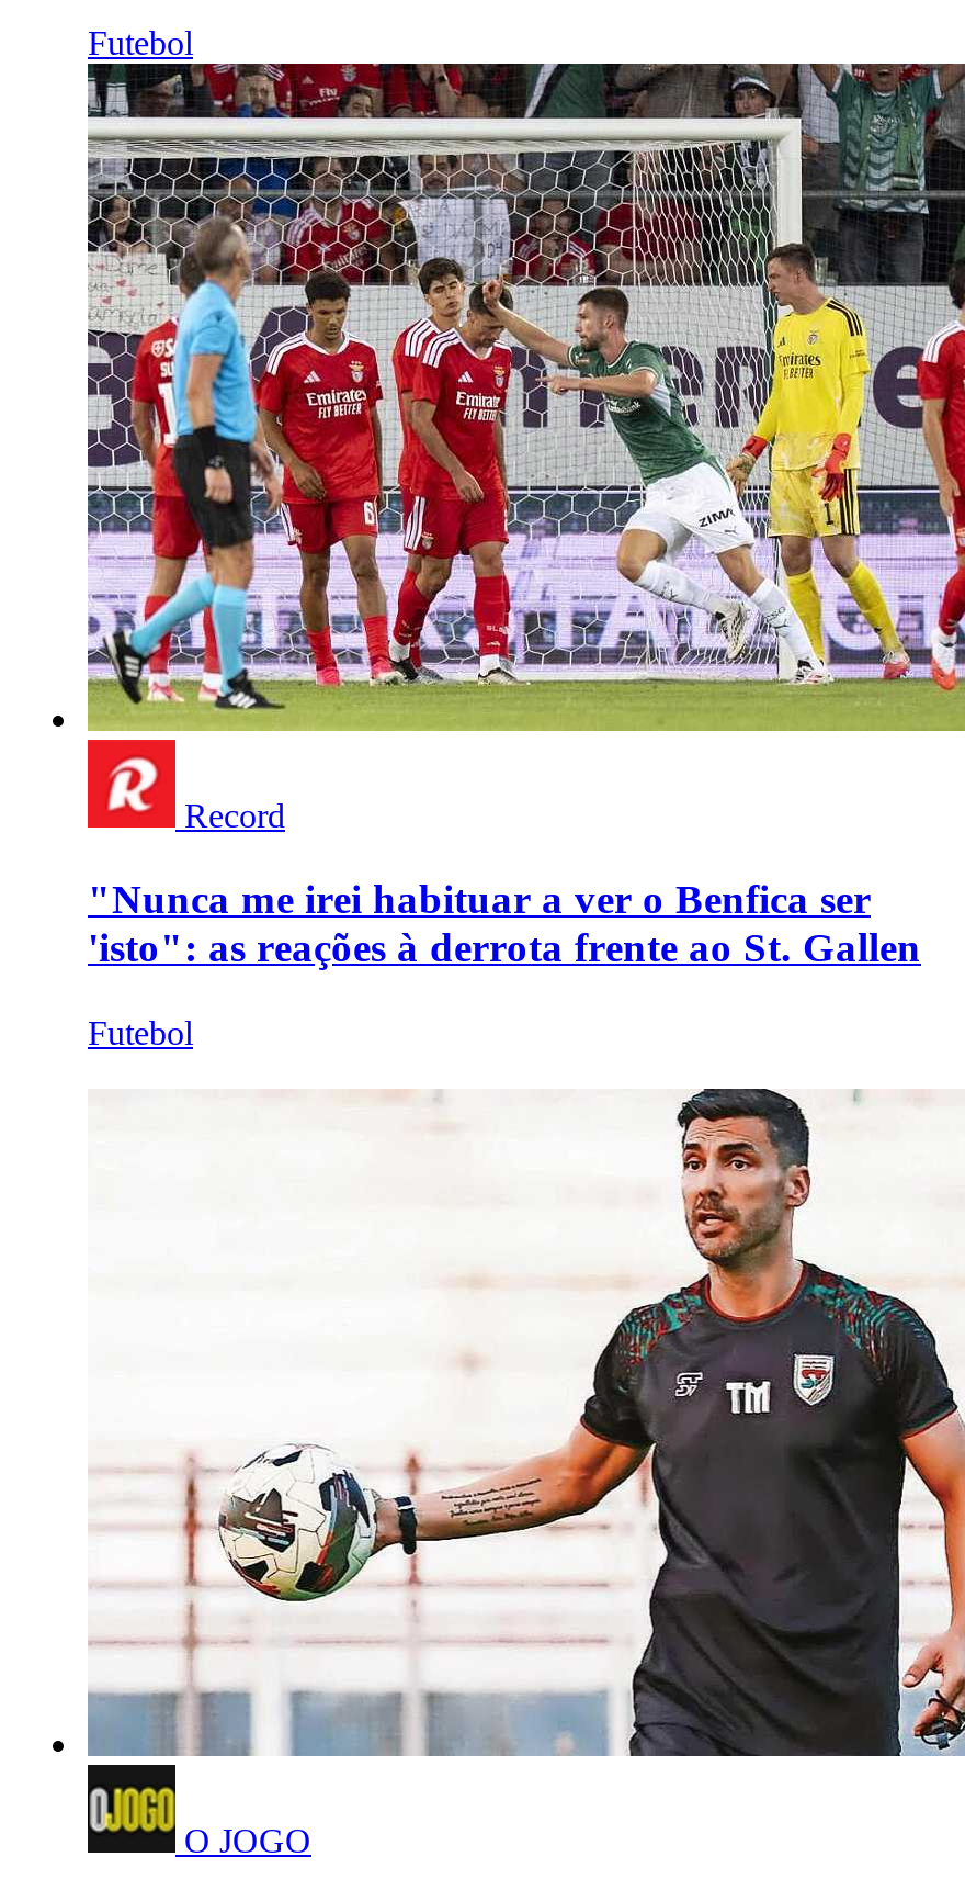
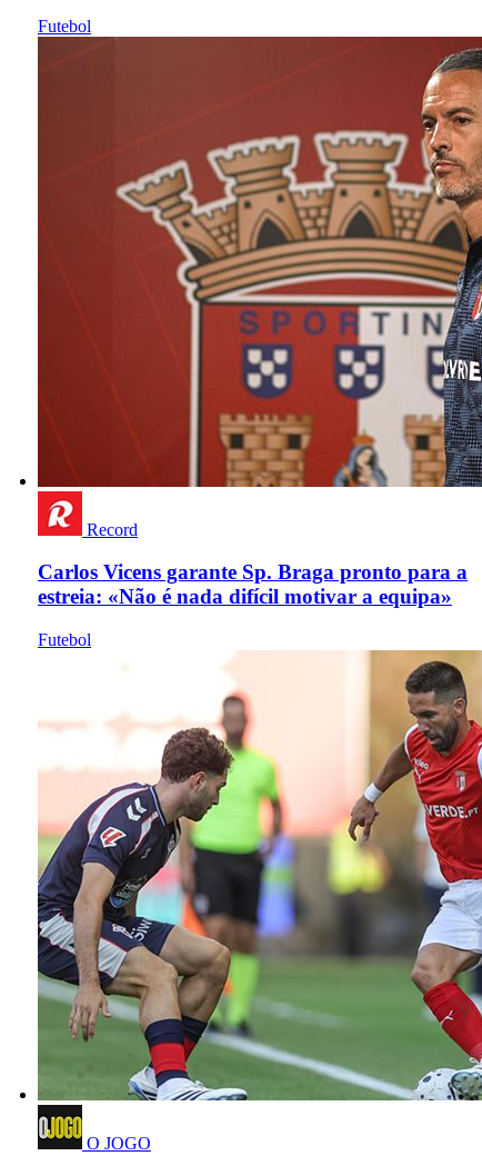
[86,61,958,733] [image] -> [37,36,479,488] [image]
[88,877,921,971] "Nunca me irei habituar a ver o Benfica ser | 'isto": as reações à derrota frente ao St. Gallen -> [38,561,468,608] Carlos Vicens garante Sp. Braga pronto para a | estreia: «Não é nada difícil motivar a equipa»
[88,1054,958,1758] [image] -> [37,649,479,1102] [image]

